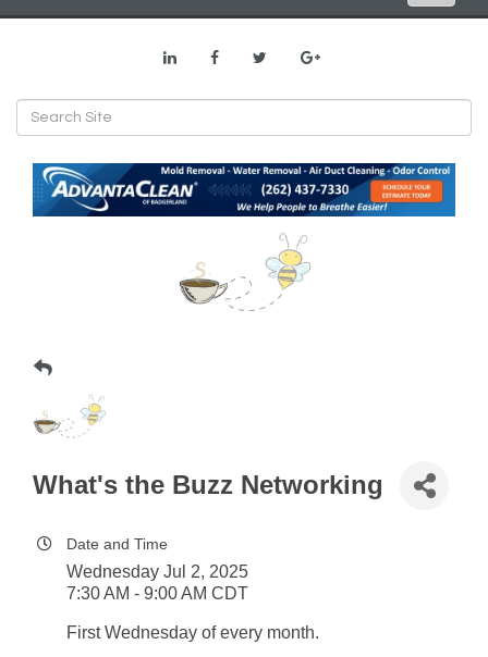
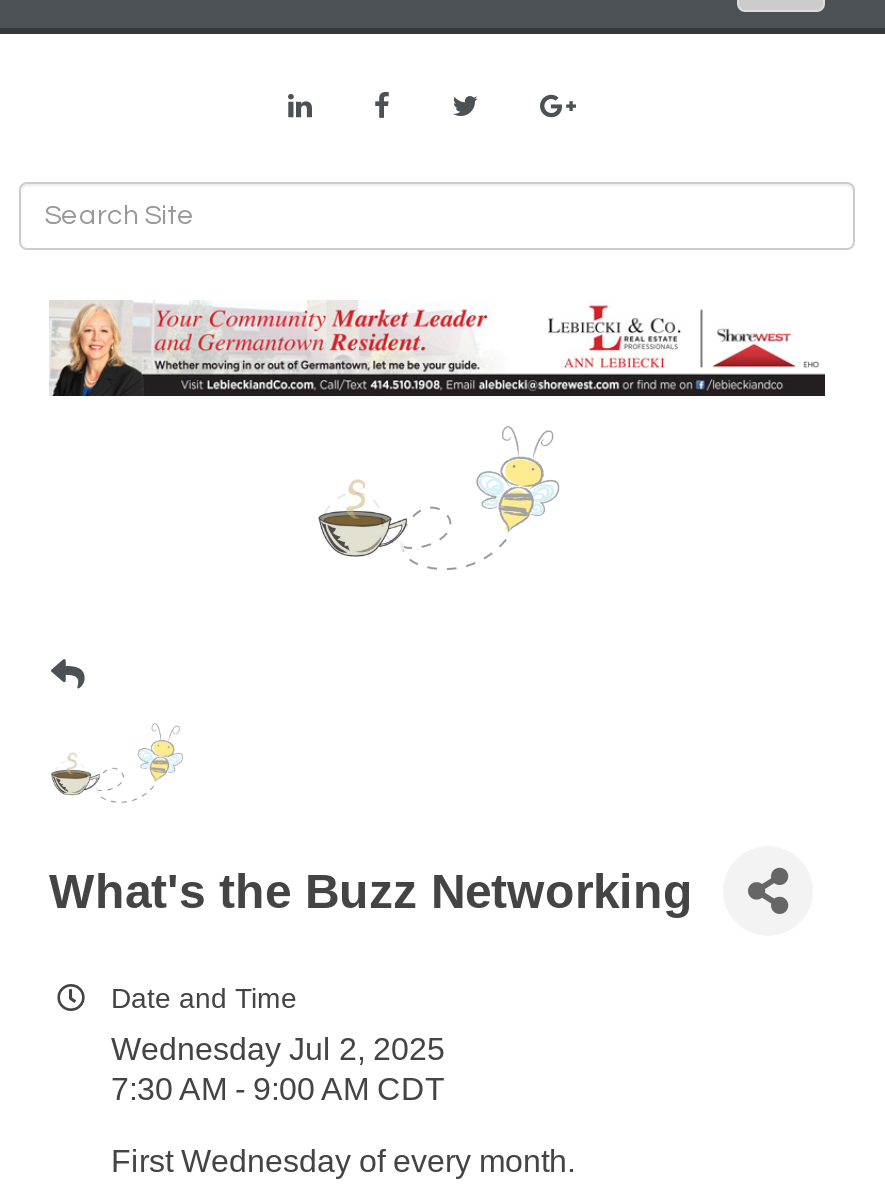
[32,162,456,218] [image] -> [49,300,827,398] [image]

